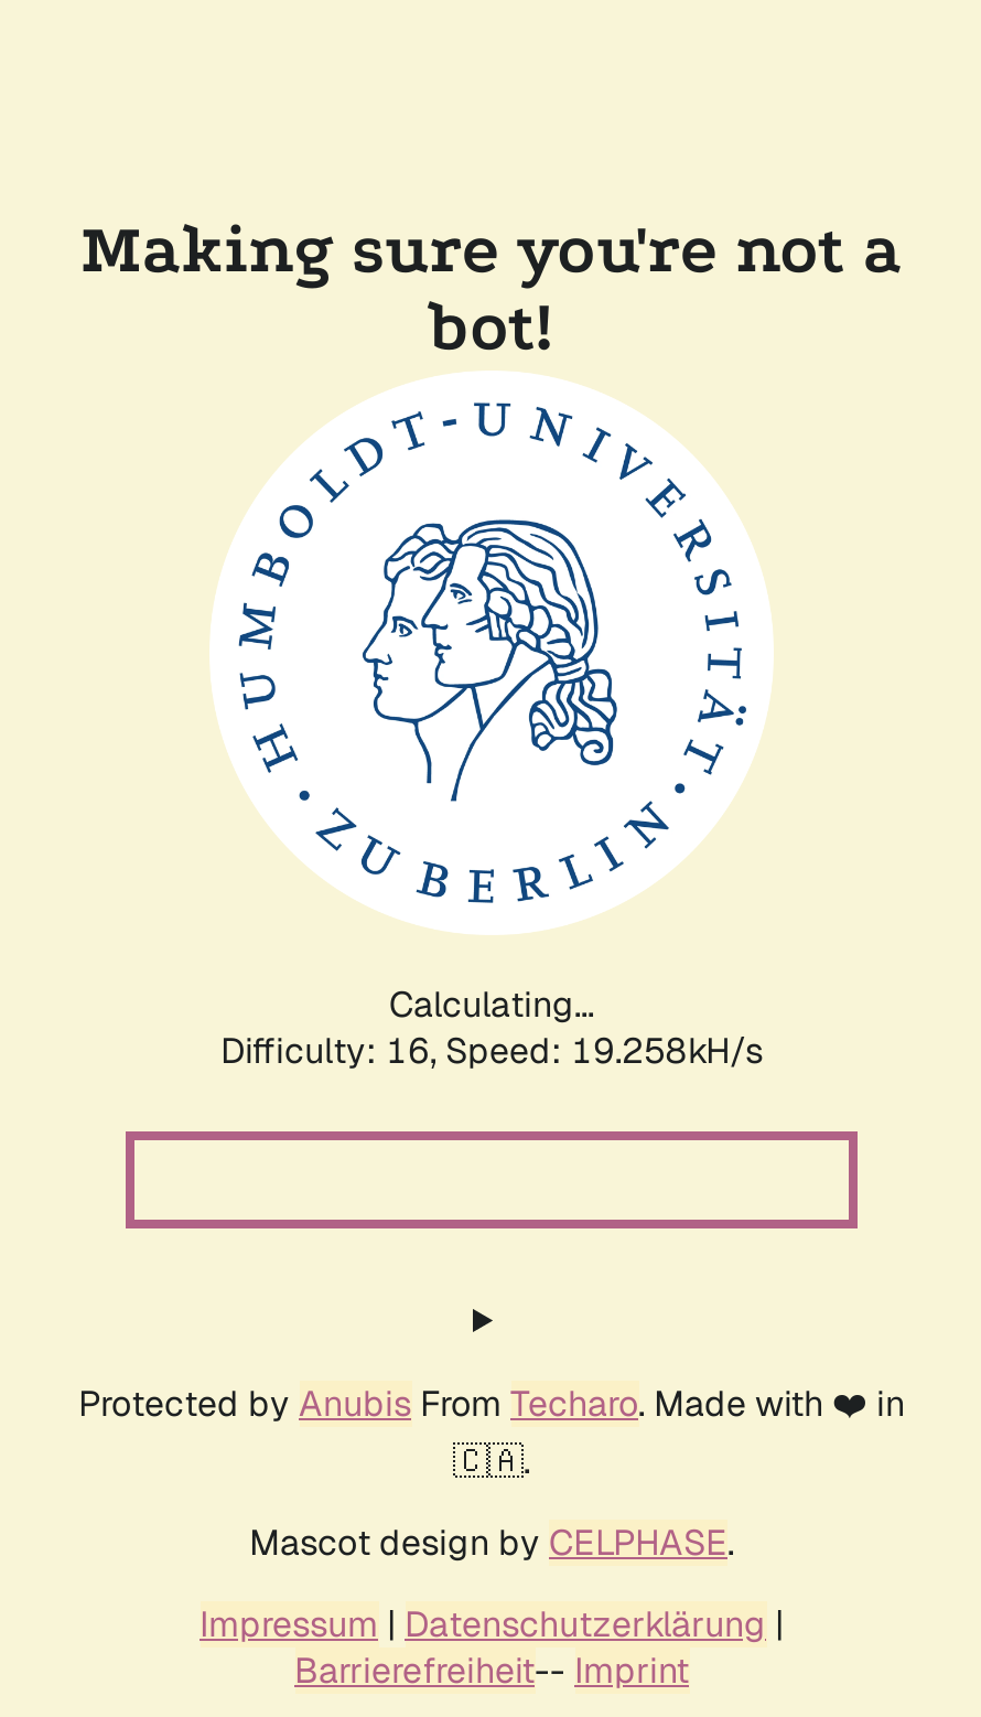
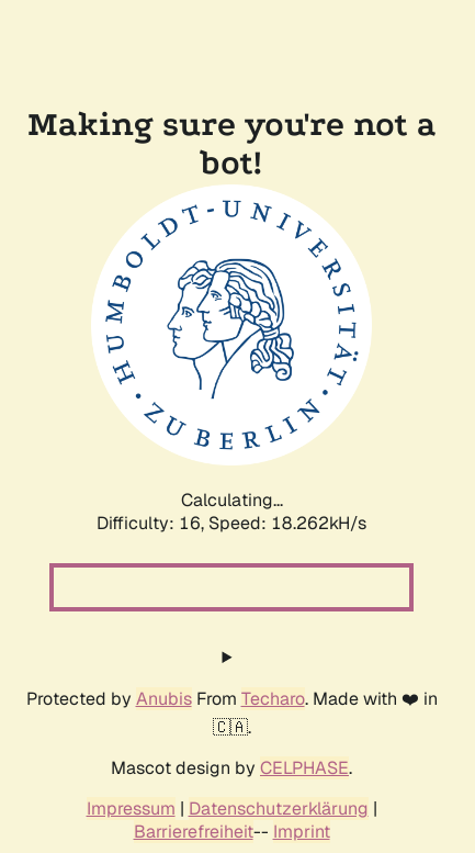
[220,1028,763,1074] Difficulty: 16, Speed: 19.258kH/s -> [97,512,366,535] Difficulty: 16, Speed: 18.262kH/s

